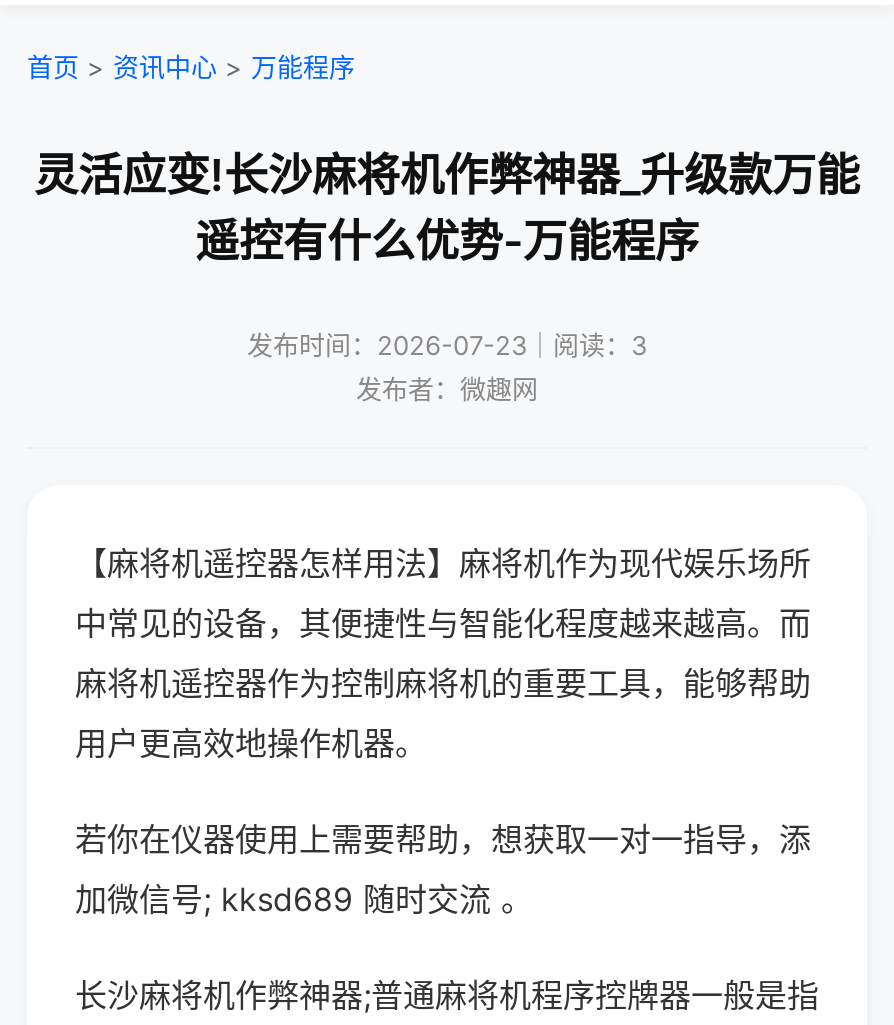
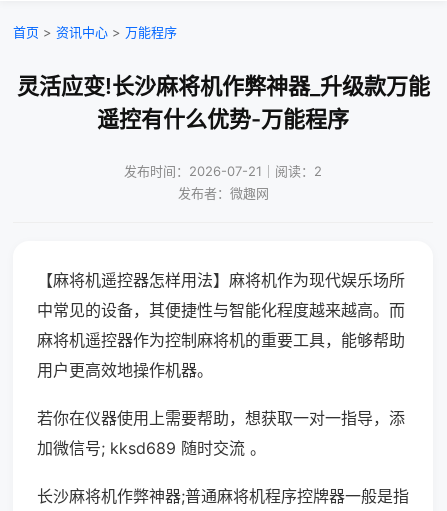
[247,329,647,361] 发布时间：2026-07-23｜阅读：3 -> [124,163,322,179] 发布时间：2026-07-21｜阅读：2

